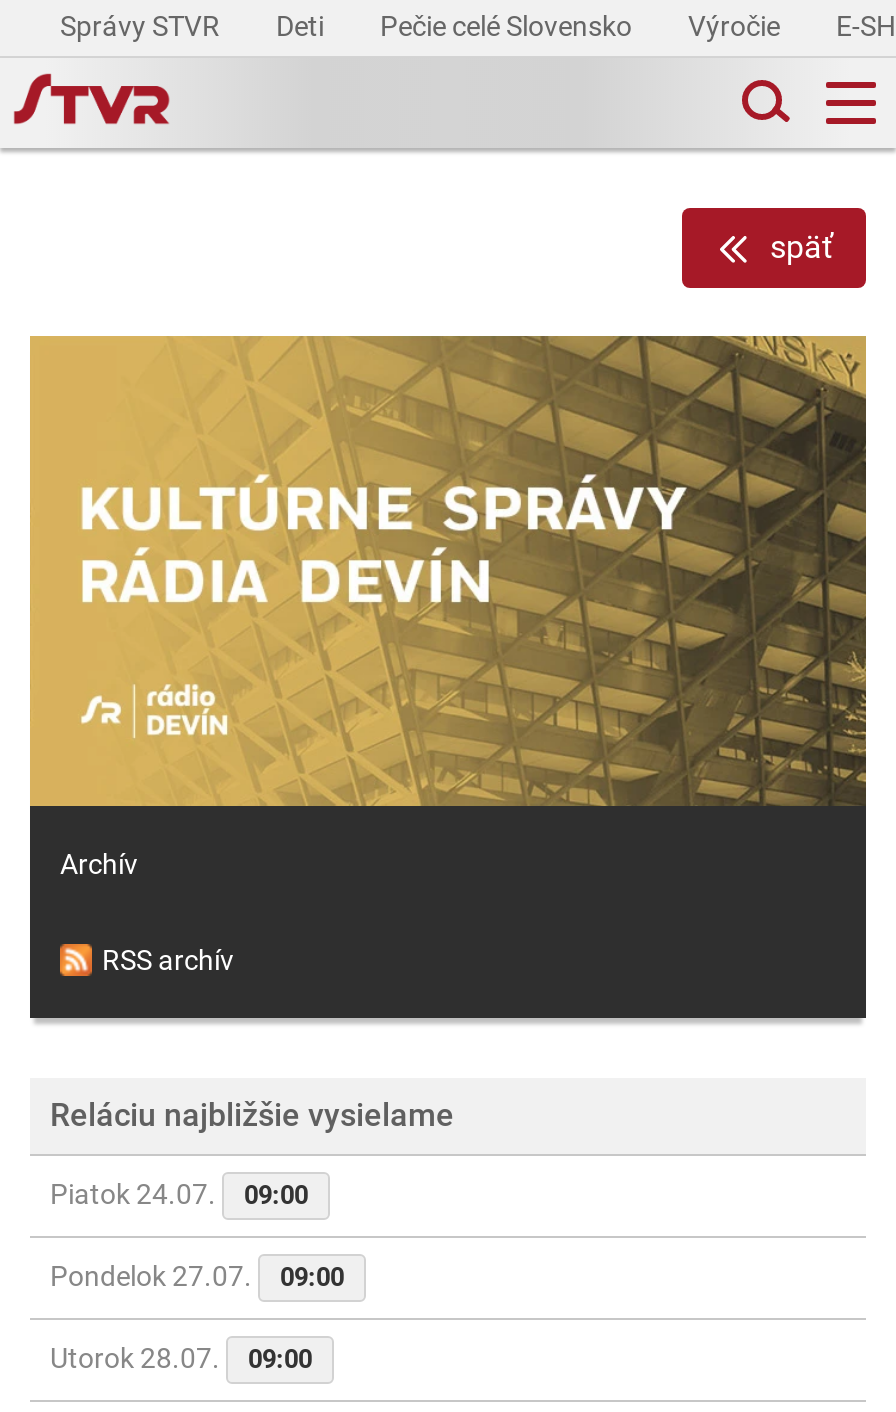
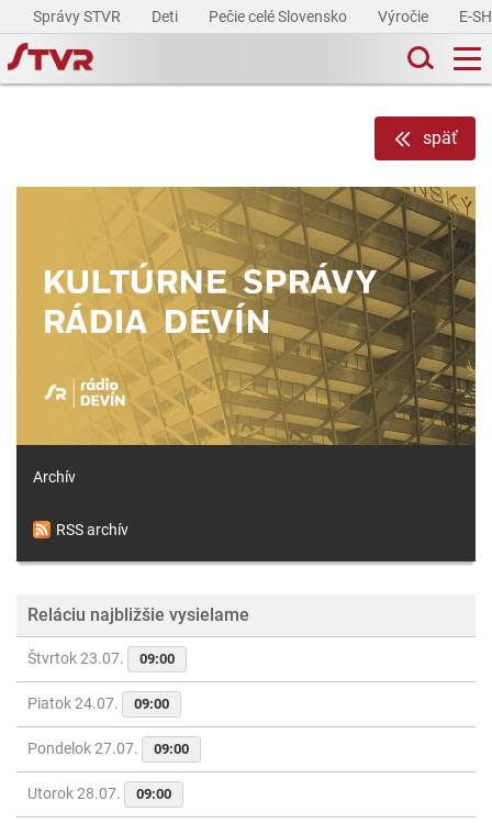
none -> [27,650,175,667] Štvrtok 23.07. | 09:00

